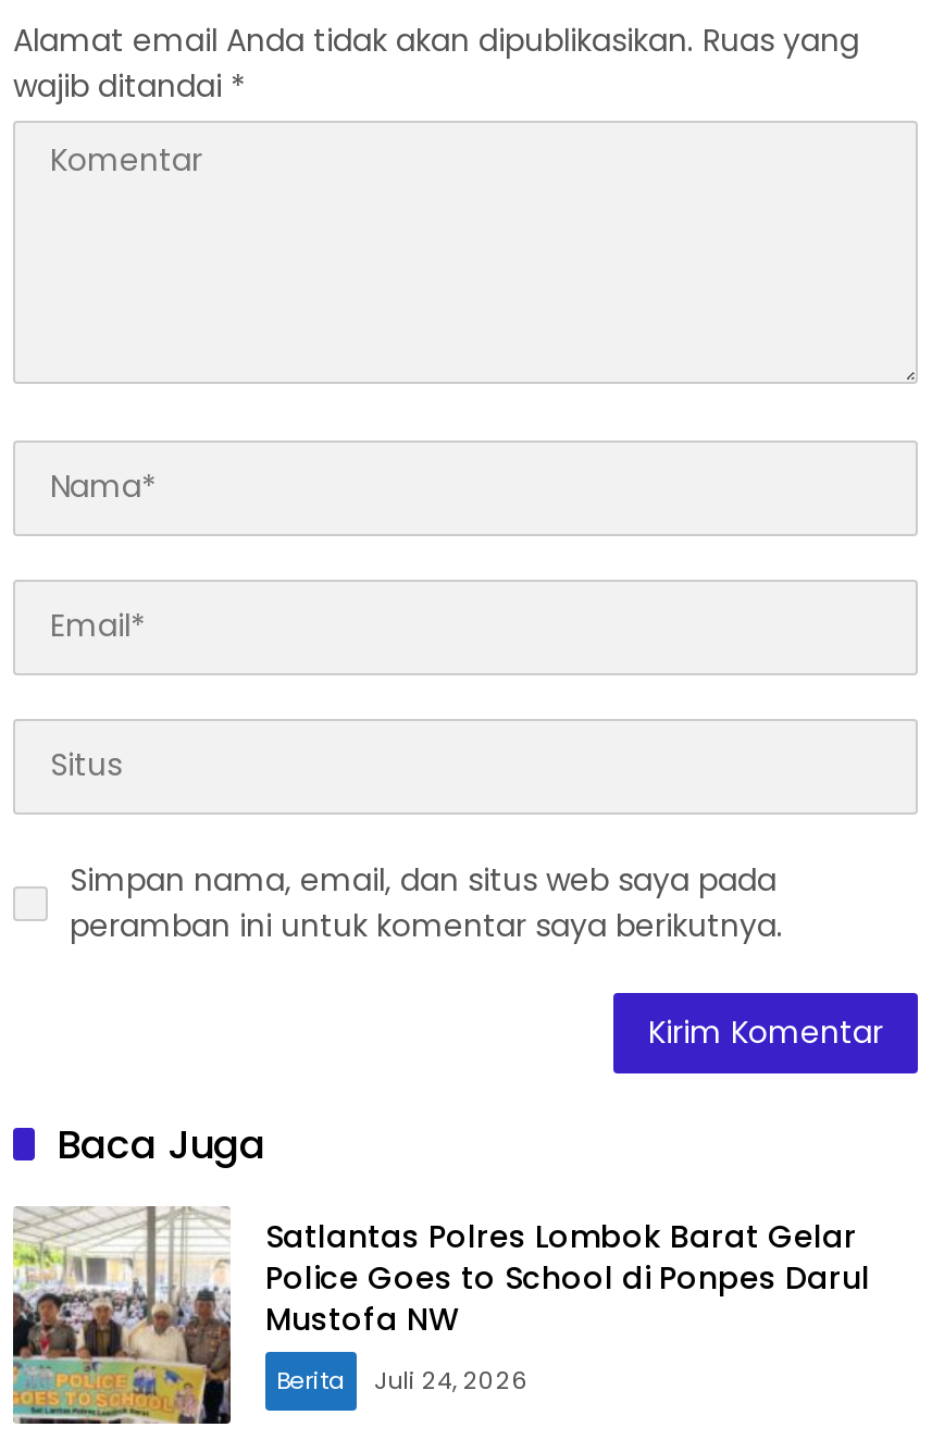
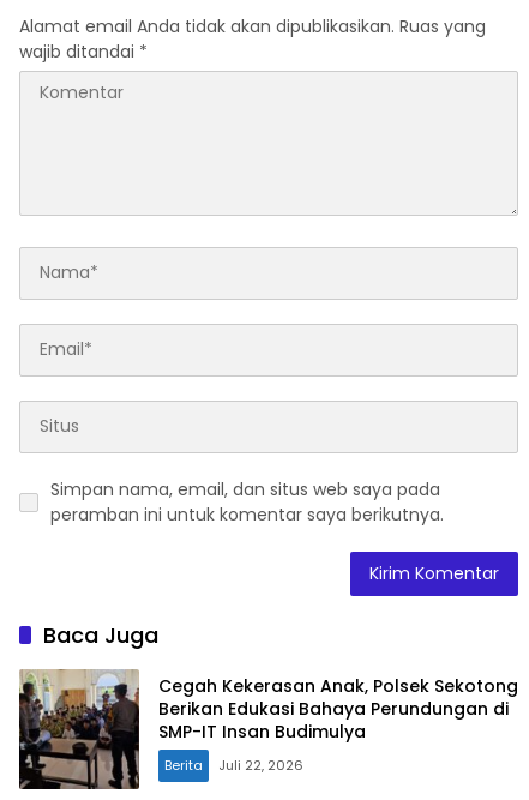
[11,1206,870,1426] [image] | Satlantas Polres Lombok Barat Gelar | Police Goes to School di Ponpes Darul | Mustofa NW -> [18,669,518,790] [image] | Cegah Kekerasan Anak, Polsek Sekotong | Berikan Edukasi Bahaya Perundungan di | SMP-IT Insan Budimulya
[276,1363,529,1398] Berita Juli 24, 2026 -> [164,756,303,775] Berita Juli 22, 2026

